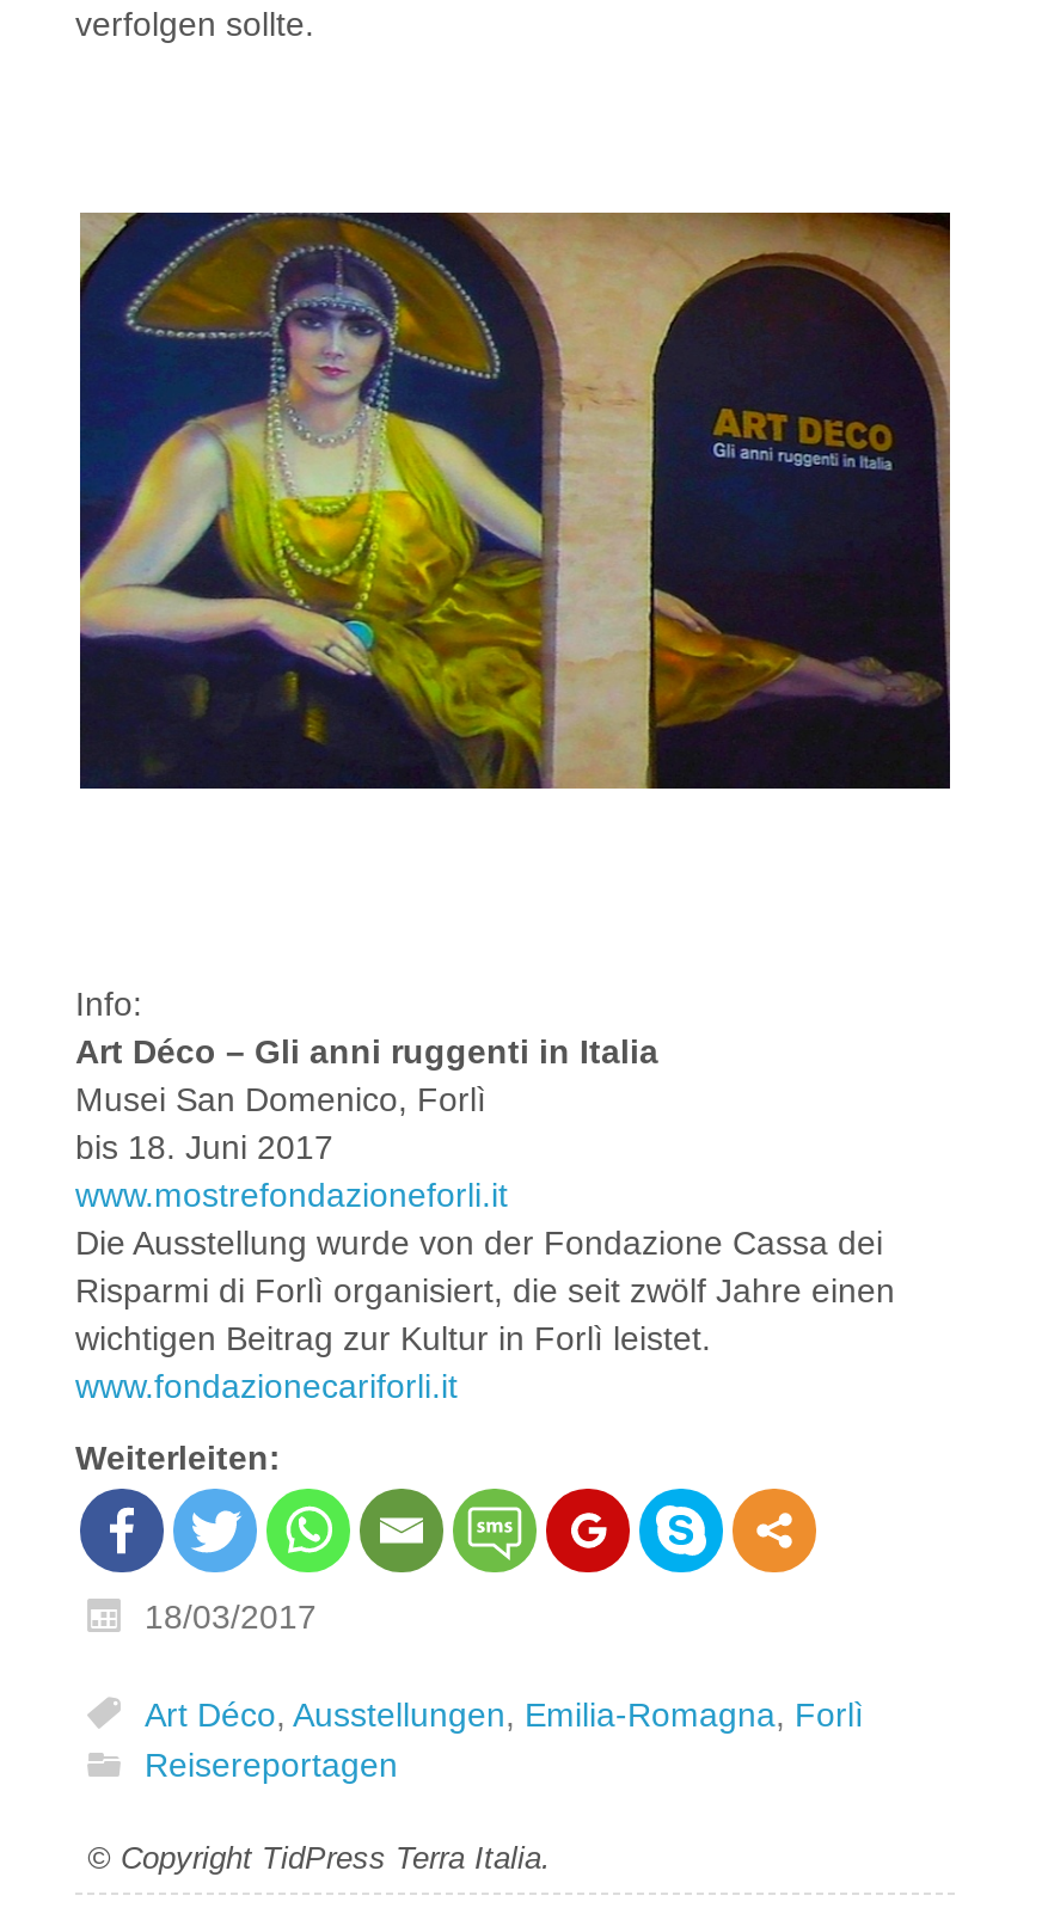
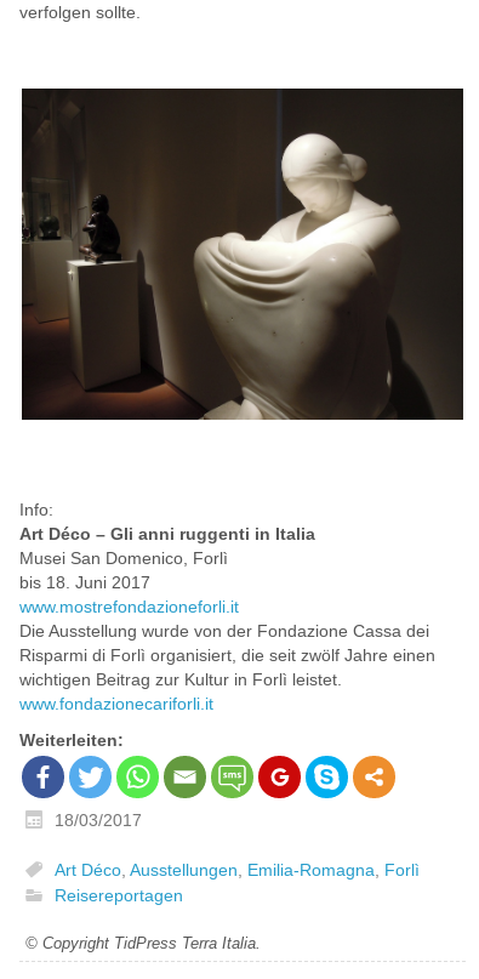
[78,174,952,827] [image] -> [21,87,464,421] [image]

